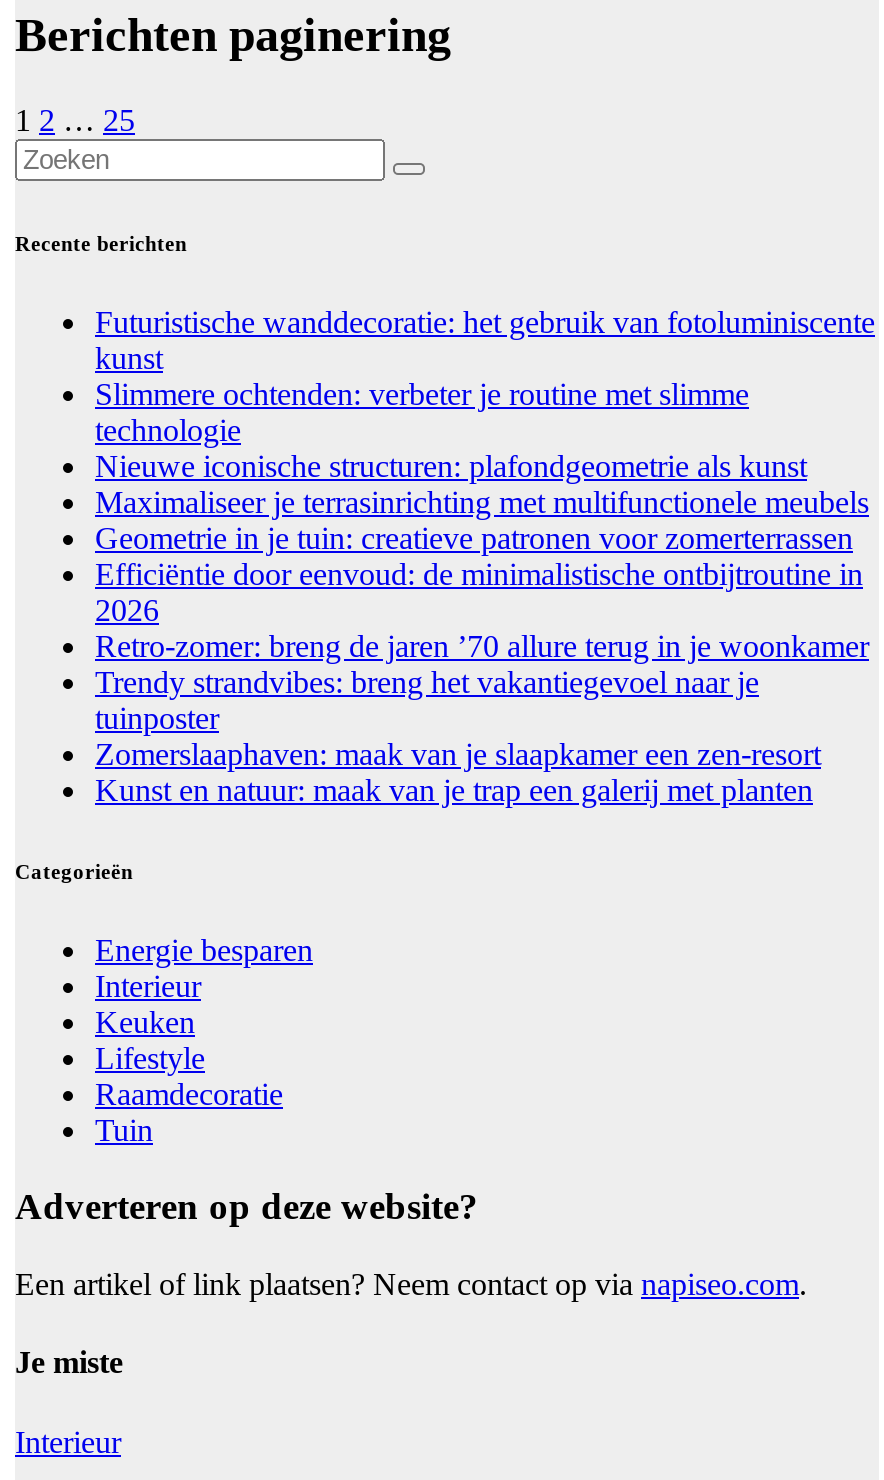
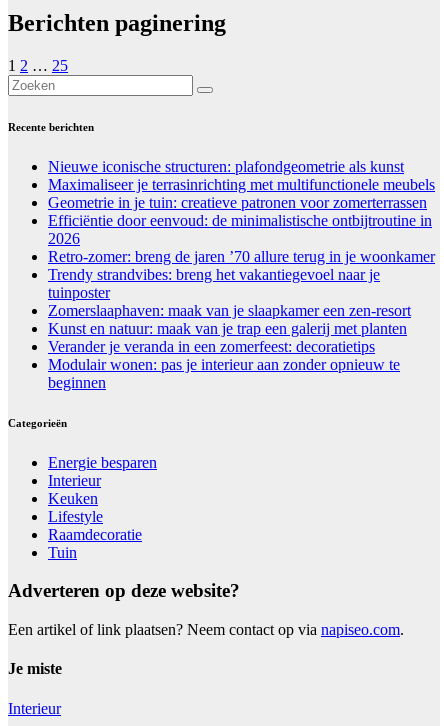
[95,305,875,447] Futuristische wanddecoratie: het gebruik van fotoluminiscente | kunst | Slimmere ochtenden: verbeter je routine met slimme | technologie -> none
moved [95,449,869,807] -> [48,158,435,337]: Nieuwe iconische structuren: plafondgeometrie als kunst | Maximaliseer je terrasinrichting met multifunctionele meubels | Geometrie in je tuin: creatieve patronen voor zomerterrassen | ... | Zomerslaaphaven: maak van je slaapkamer een zen-resort | Kunst en natuur: maak van je trap een galerij met planten
none -> [48,338,400,391] Verander je veranda in een zomerfeest: decoratietips | Modulair wonen: pas je interieur aan zonder opnieuw te | beginnen

